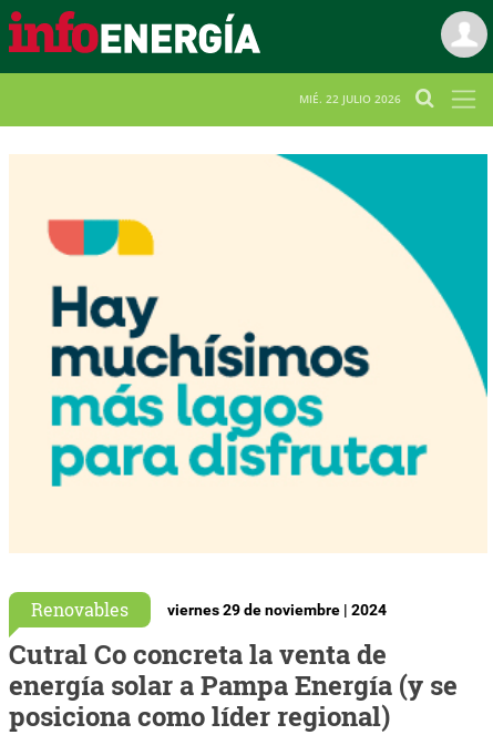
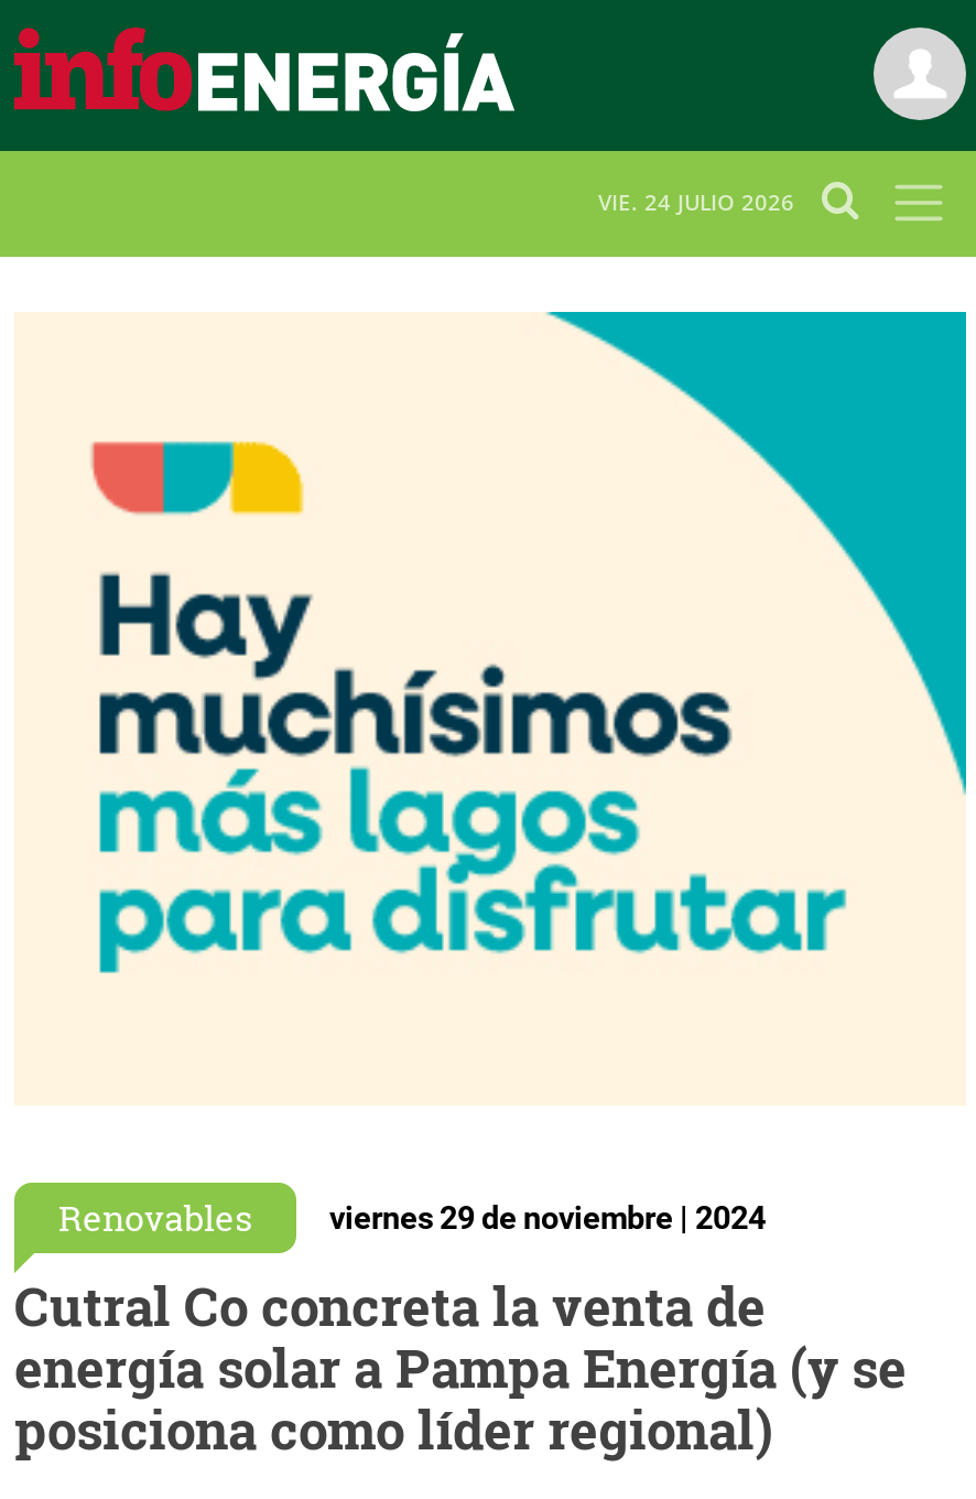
[299,91,401,107] MIÉ. 22 JULIO 2026 -> [598,187,794,218] VIE. 24 JULIO 2026

